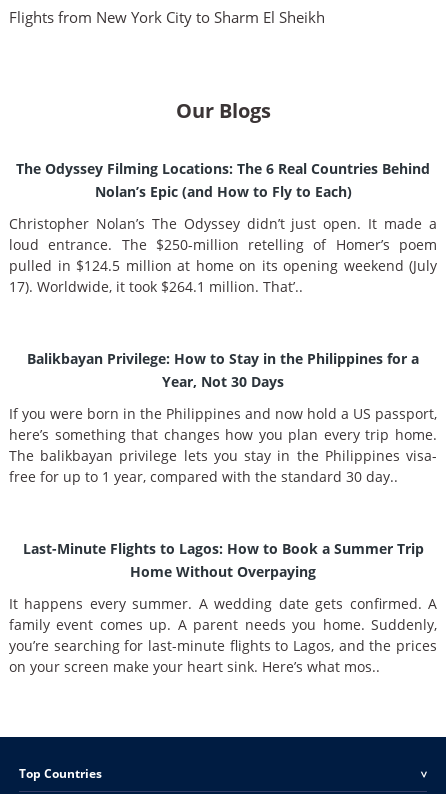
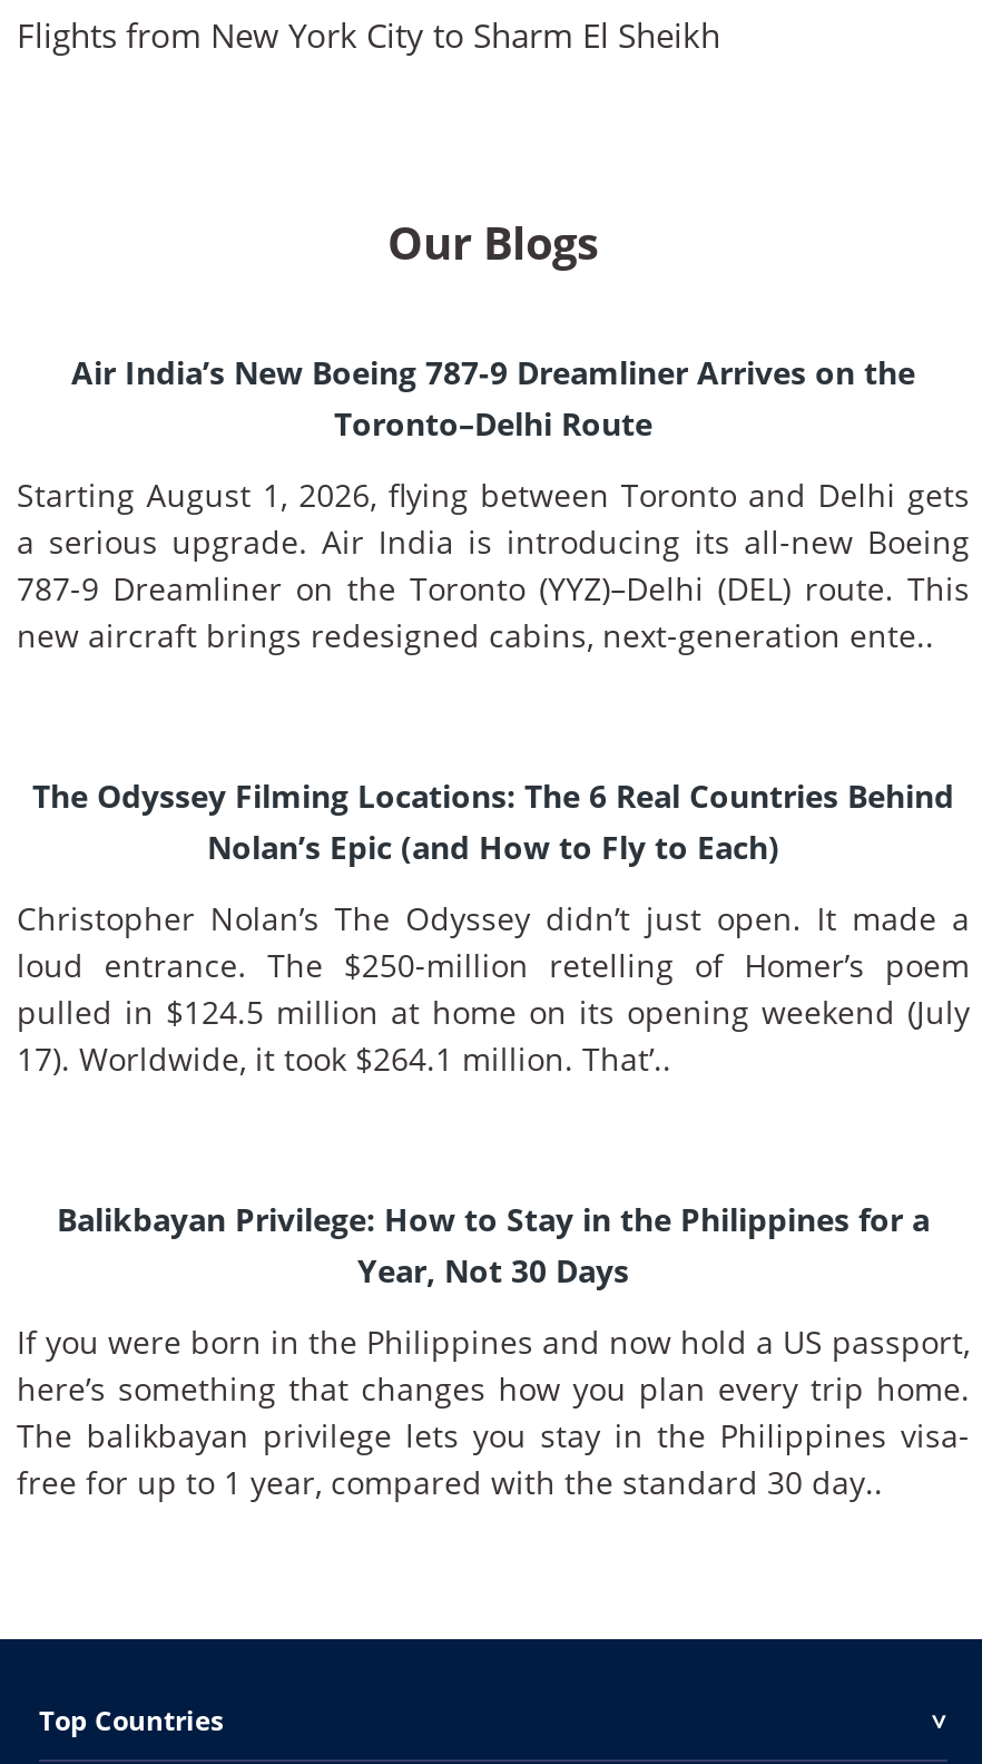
none -> [17,352,970,657] Air India’s New Boeing 787-9 Dreamliner Arrives on the | Toronto–Delhi Route | Starting August 1, 2026, flying between Toronto and Delhi gets | a serious upgrade. Air India is introducing its all-new Boeing | 787-9 Dreamliner on the Toronto (YYZ)–Delhi (DEL) route. This | new aircraft brings redesigned cabins, next-generation ente..
moved [9,159,437,486] -> [17,775,970,1504]: The Odyssey Filming Locations: The 6 Real Countries Behind | Nolan’s Epic (and How to Fly to Each) | Christopher Nolan’s The Odyssey didn’t just open. It made a | ... | The balikbayan privilege lets you stay in the Philippines visa- | free for up to 1 year, compared with the standard 30 day..
[9,539,437,676] Last-Minute Flights to Lagos: How to Book a Summer Trip | Home Without Overpaying | It happens every summer. A wedding date gets confirmed. A | family event comes up. A parent needs you home. Suddenly, | you’re searching for last-minute flights to Lagos, and the prices | on your screen make your heart sink. Here’s what mos.. -> none

